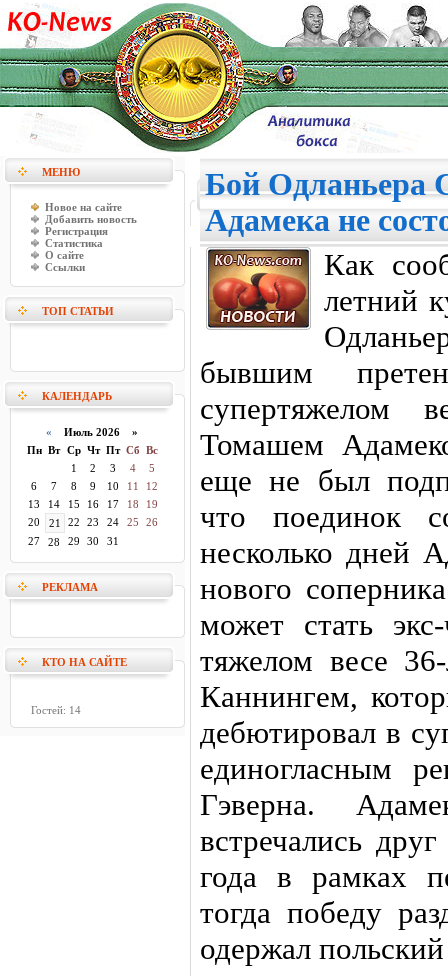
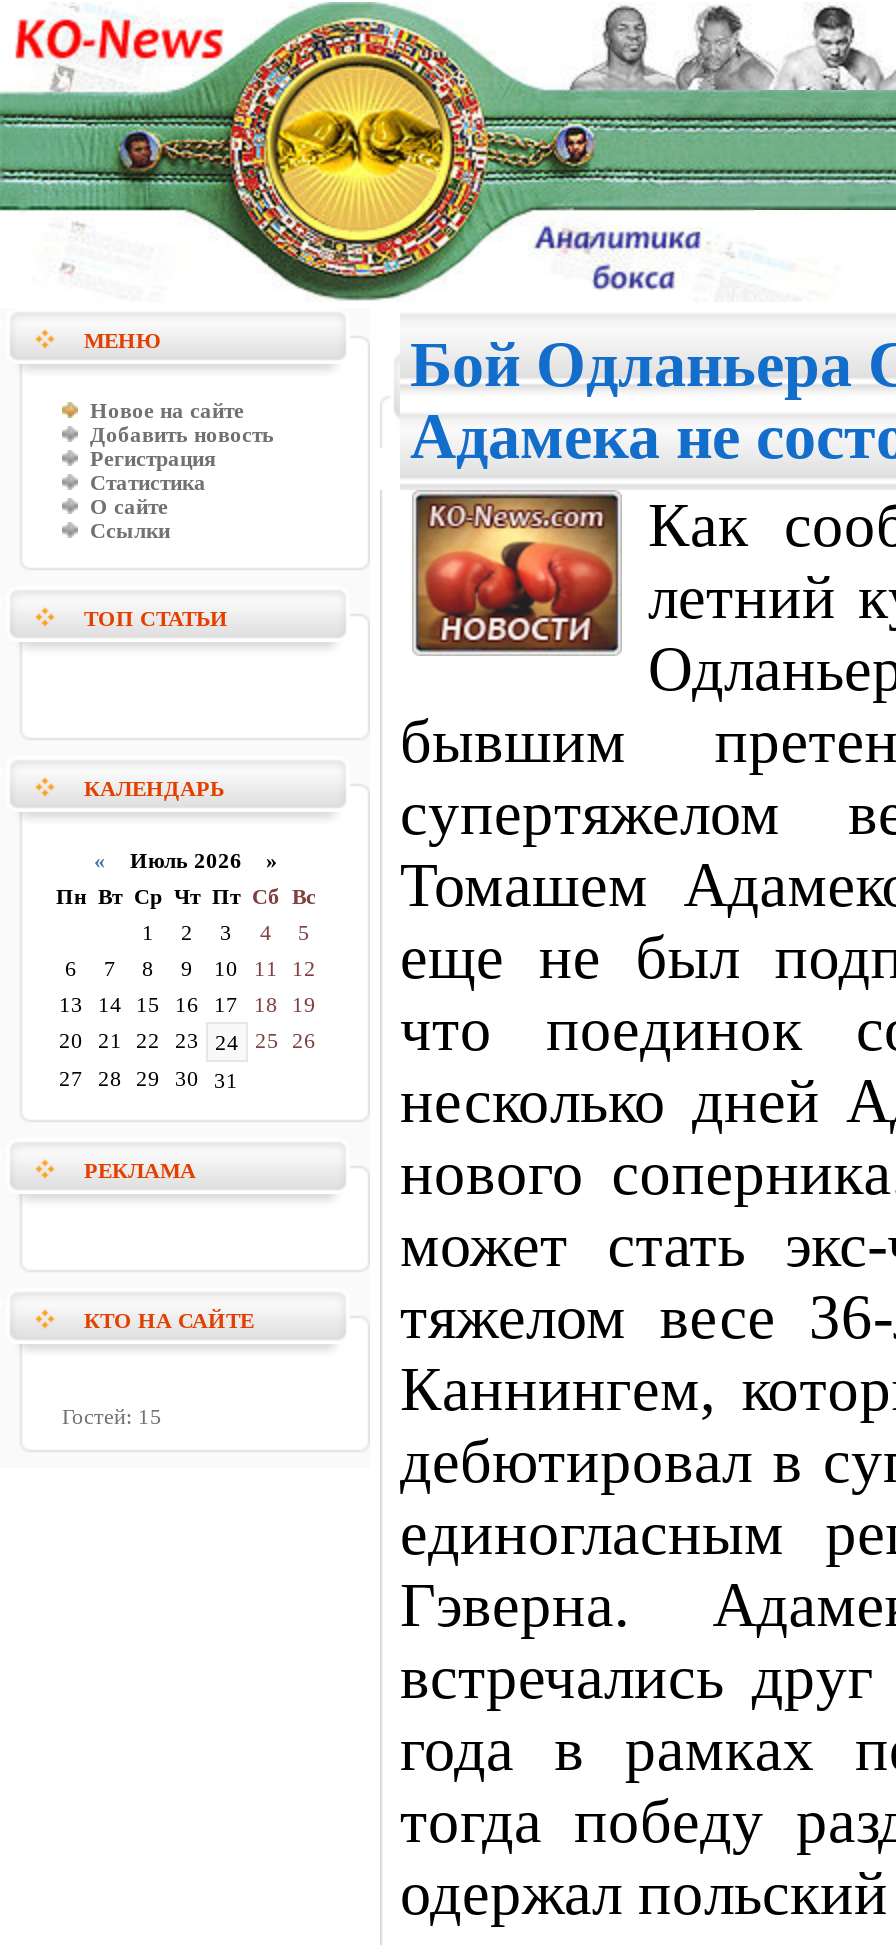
[31,704,81,716] Гостей: 14 -> [62,1404,162,1428] Гостей: 15

